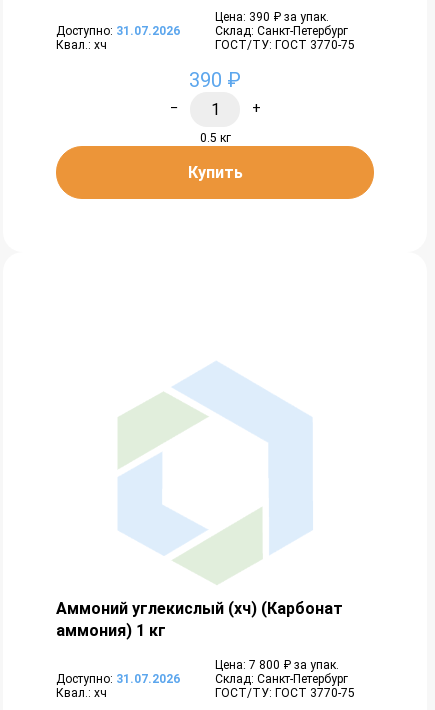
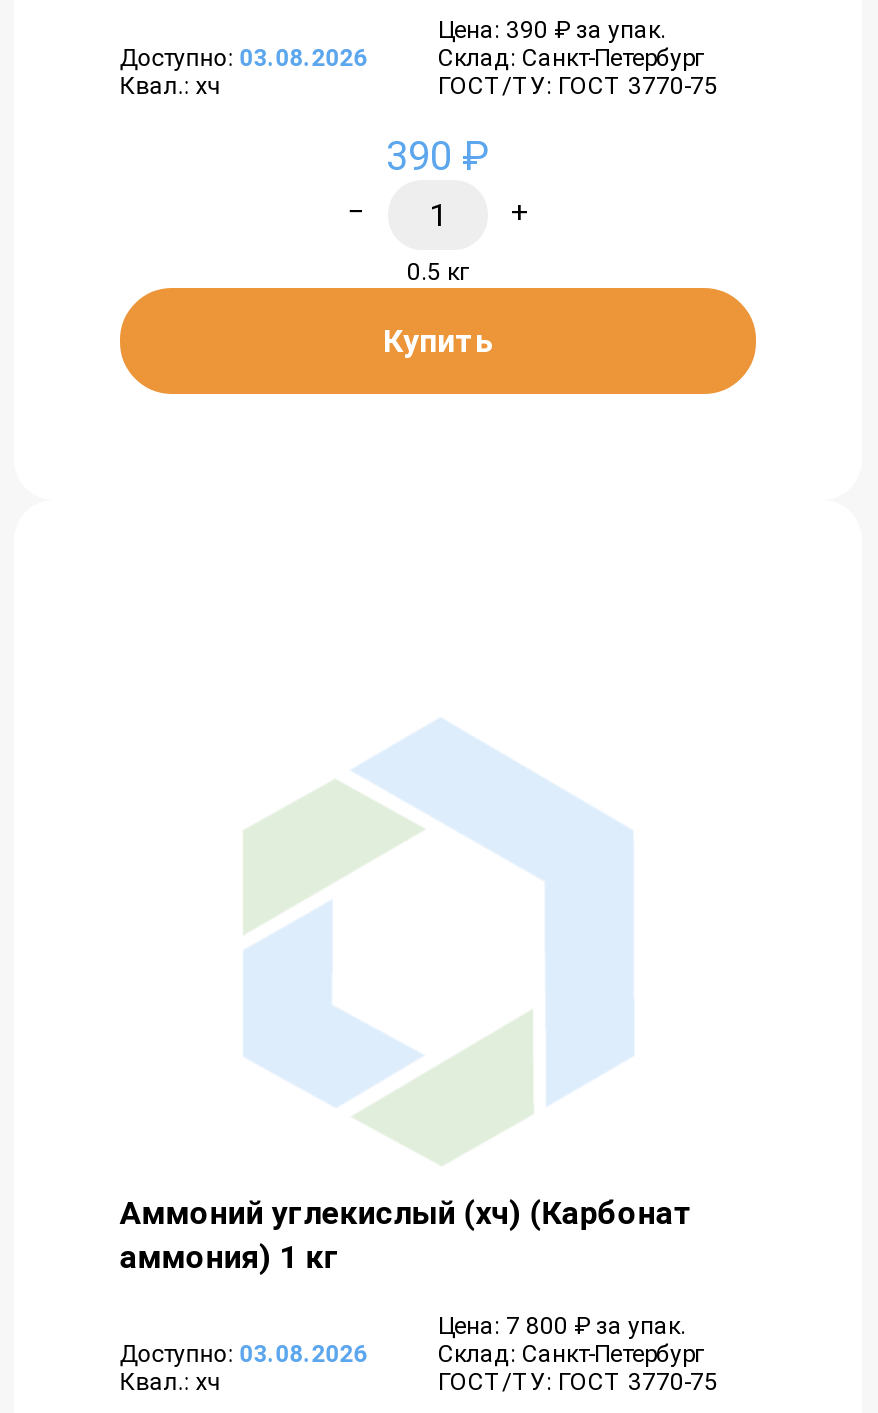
[56,24,180,38] Доступно: 31.07.2026 -> [120,45,368,73] Доступно: 03.08.2026
[56,672,180,686] Доступно: 31.07.2026 -> [120,1340,368,1368] Доступно: 03.08.2026

